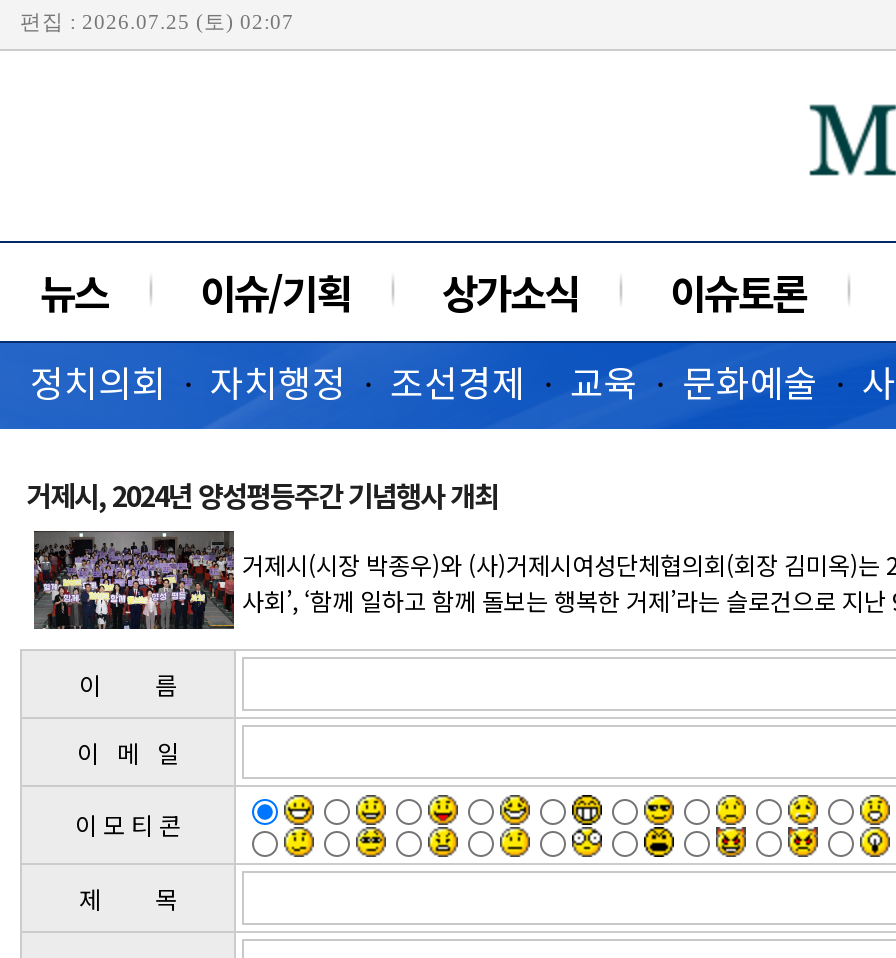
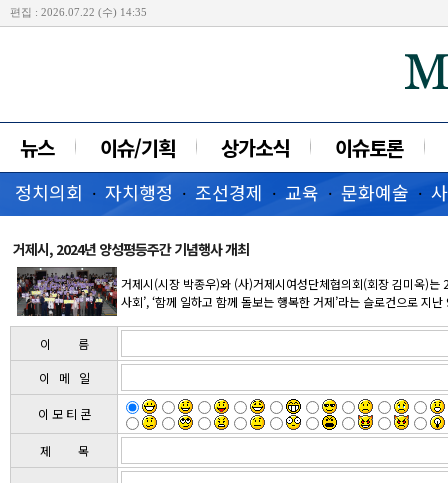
[20,11,294,33] 편집 : 2026.07.25 (토) 02:07 -> [10,7,147,18] 편집 : 2026.07.22 (수) 14:35

